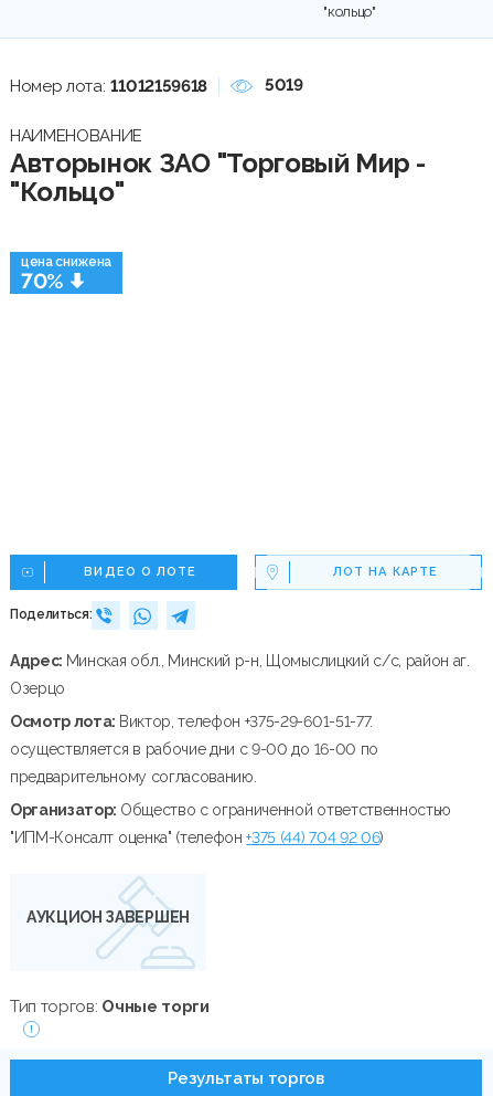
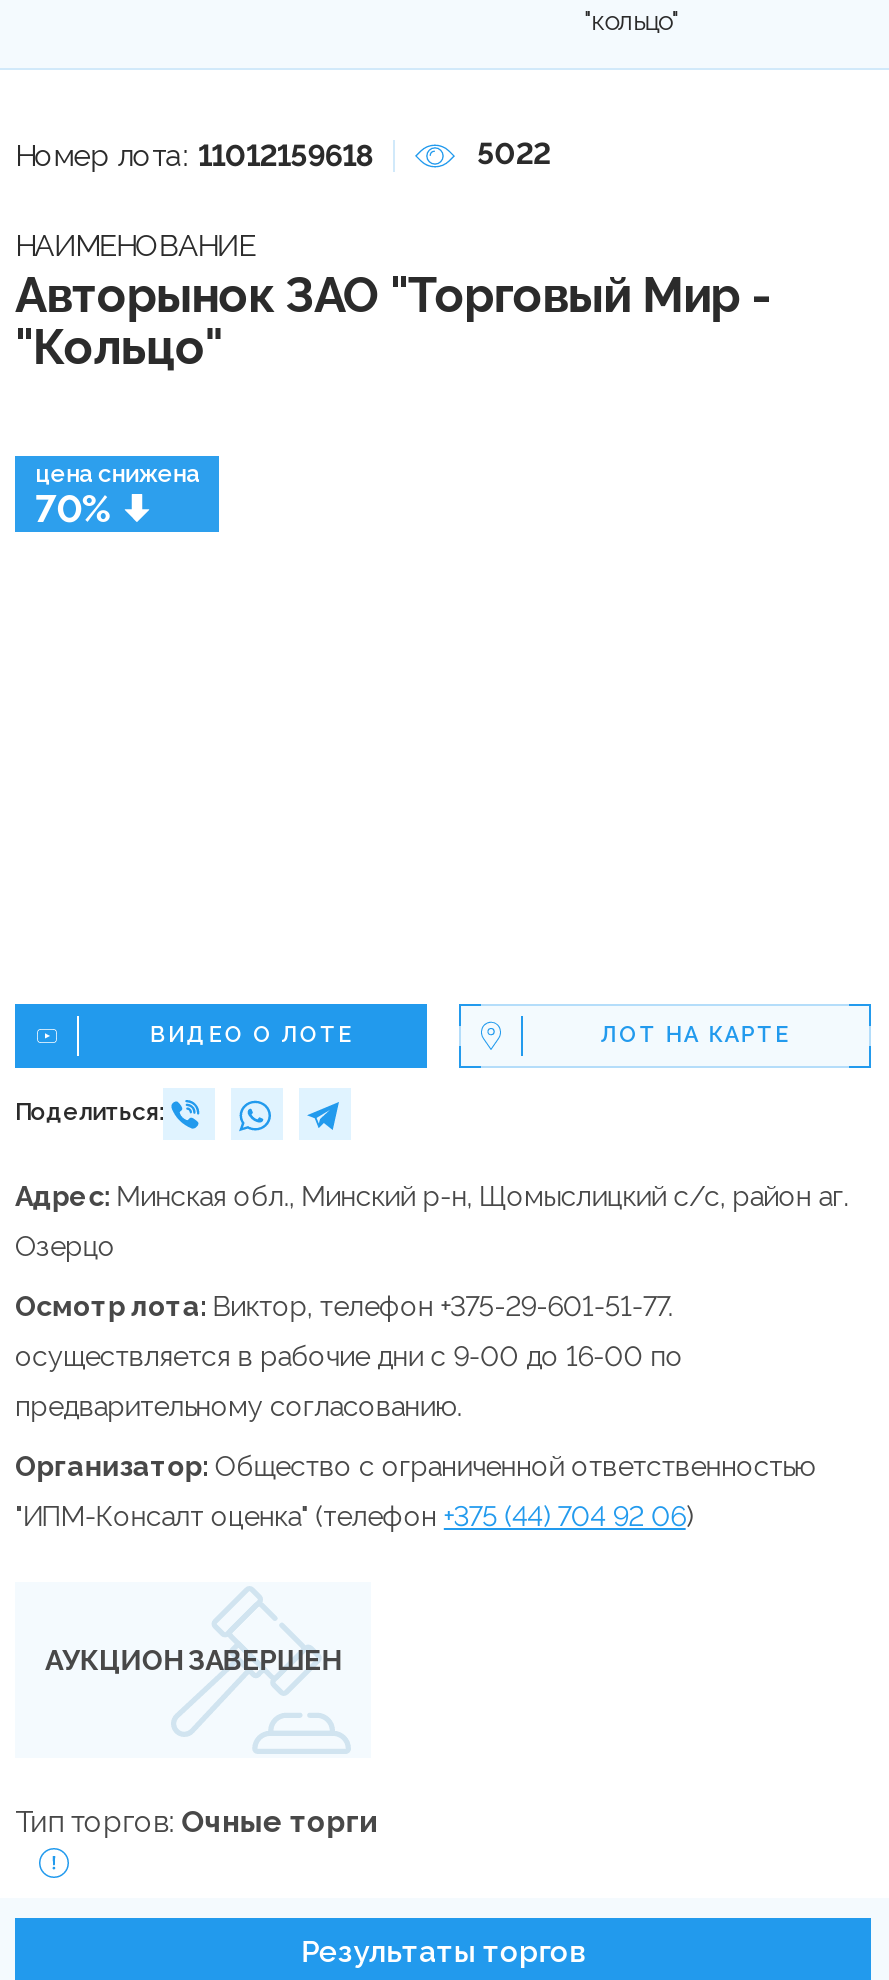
[265,75,303,95] 5019 -> [477,136,550,172] 5022

